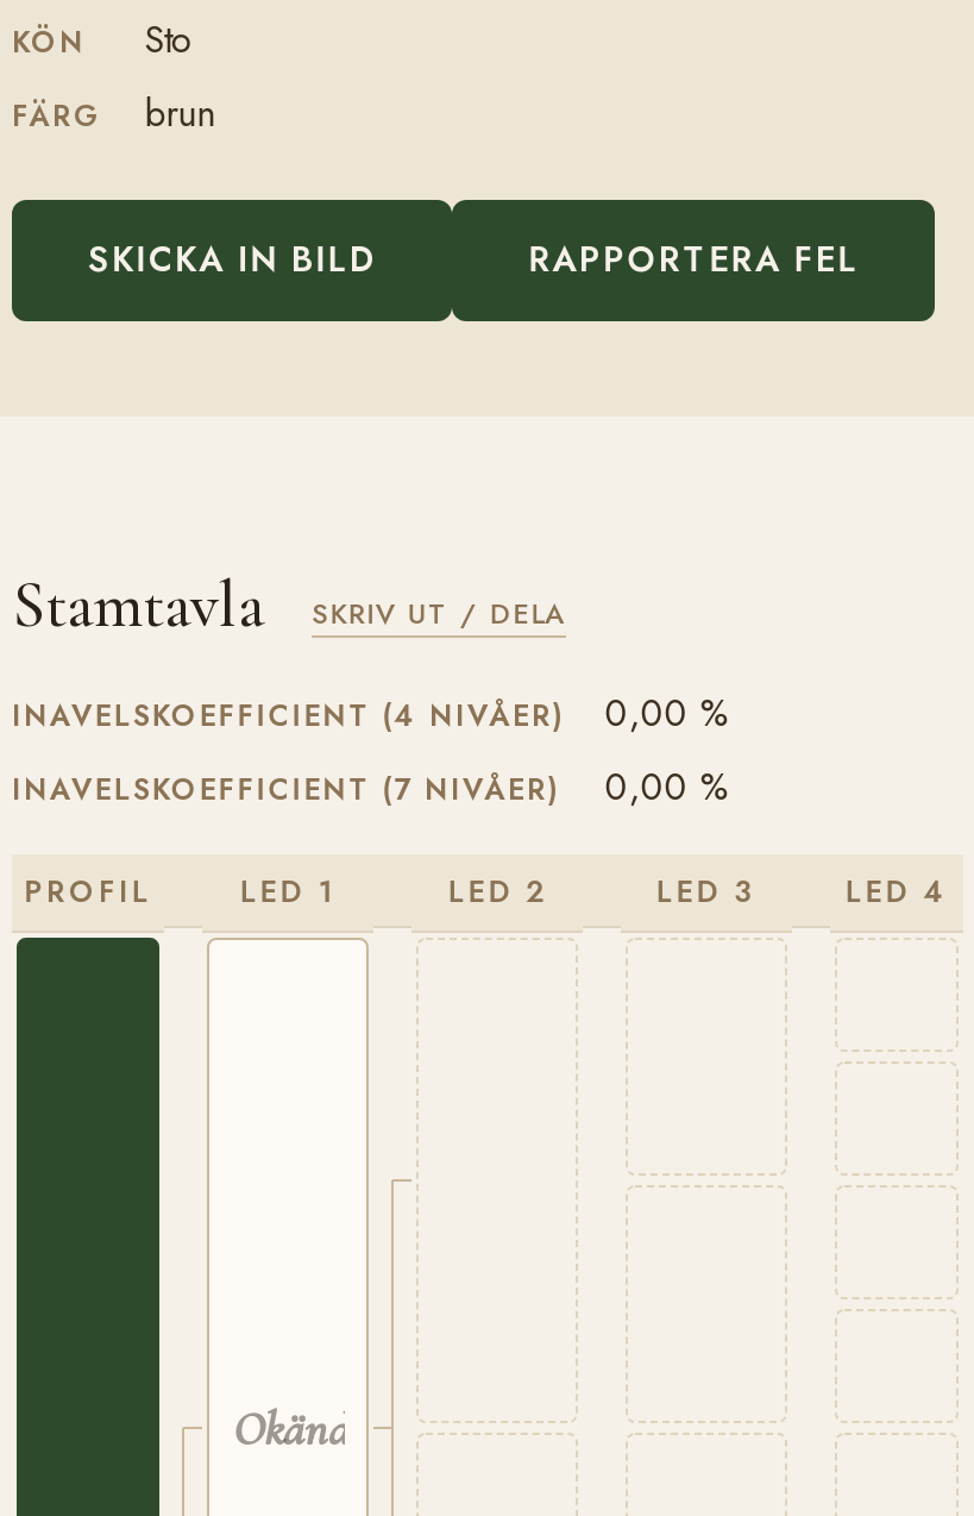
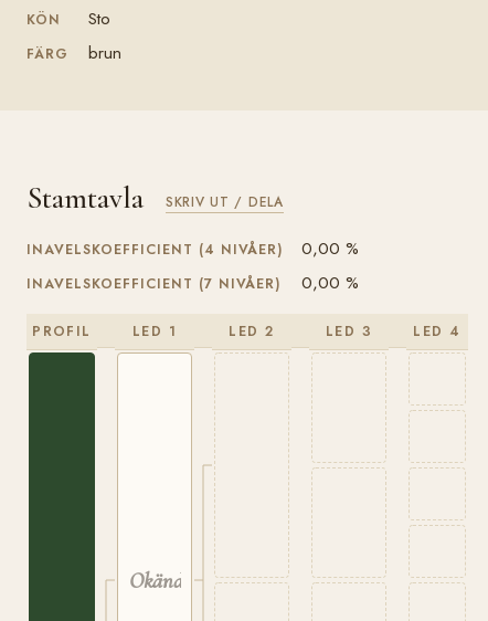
[88,236,860,283] SKICKA IN BILD | RAPPORTERA FEL -> none

